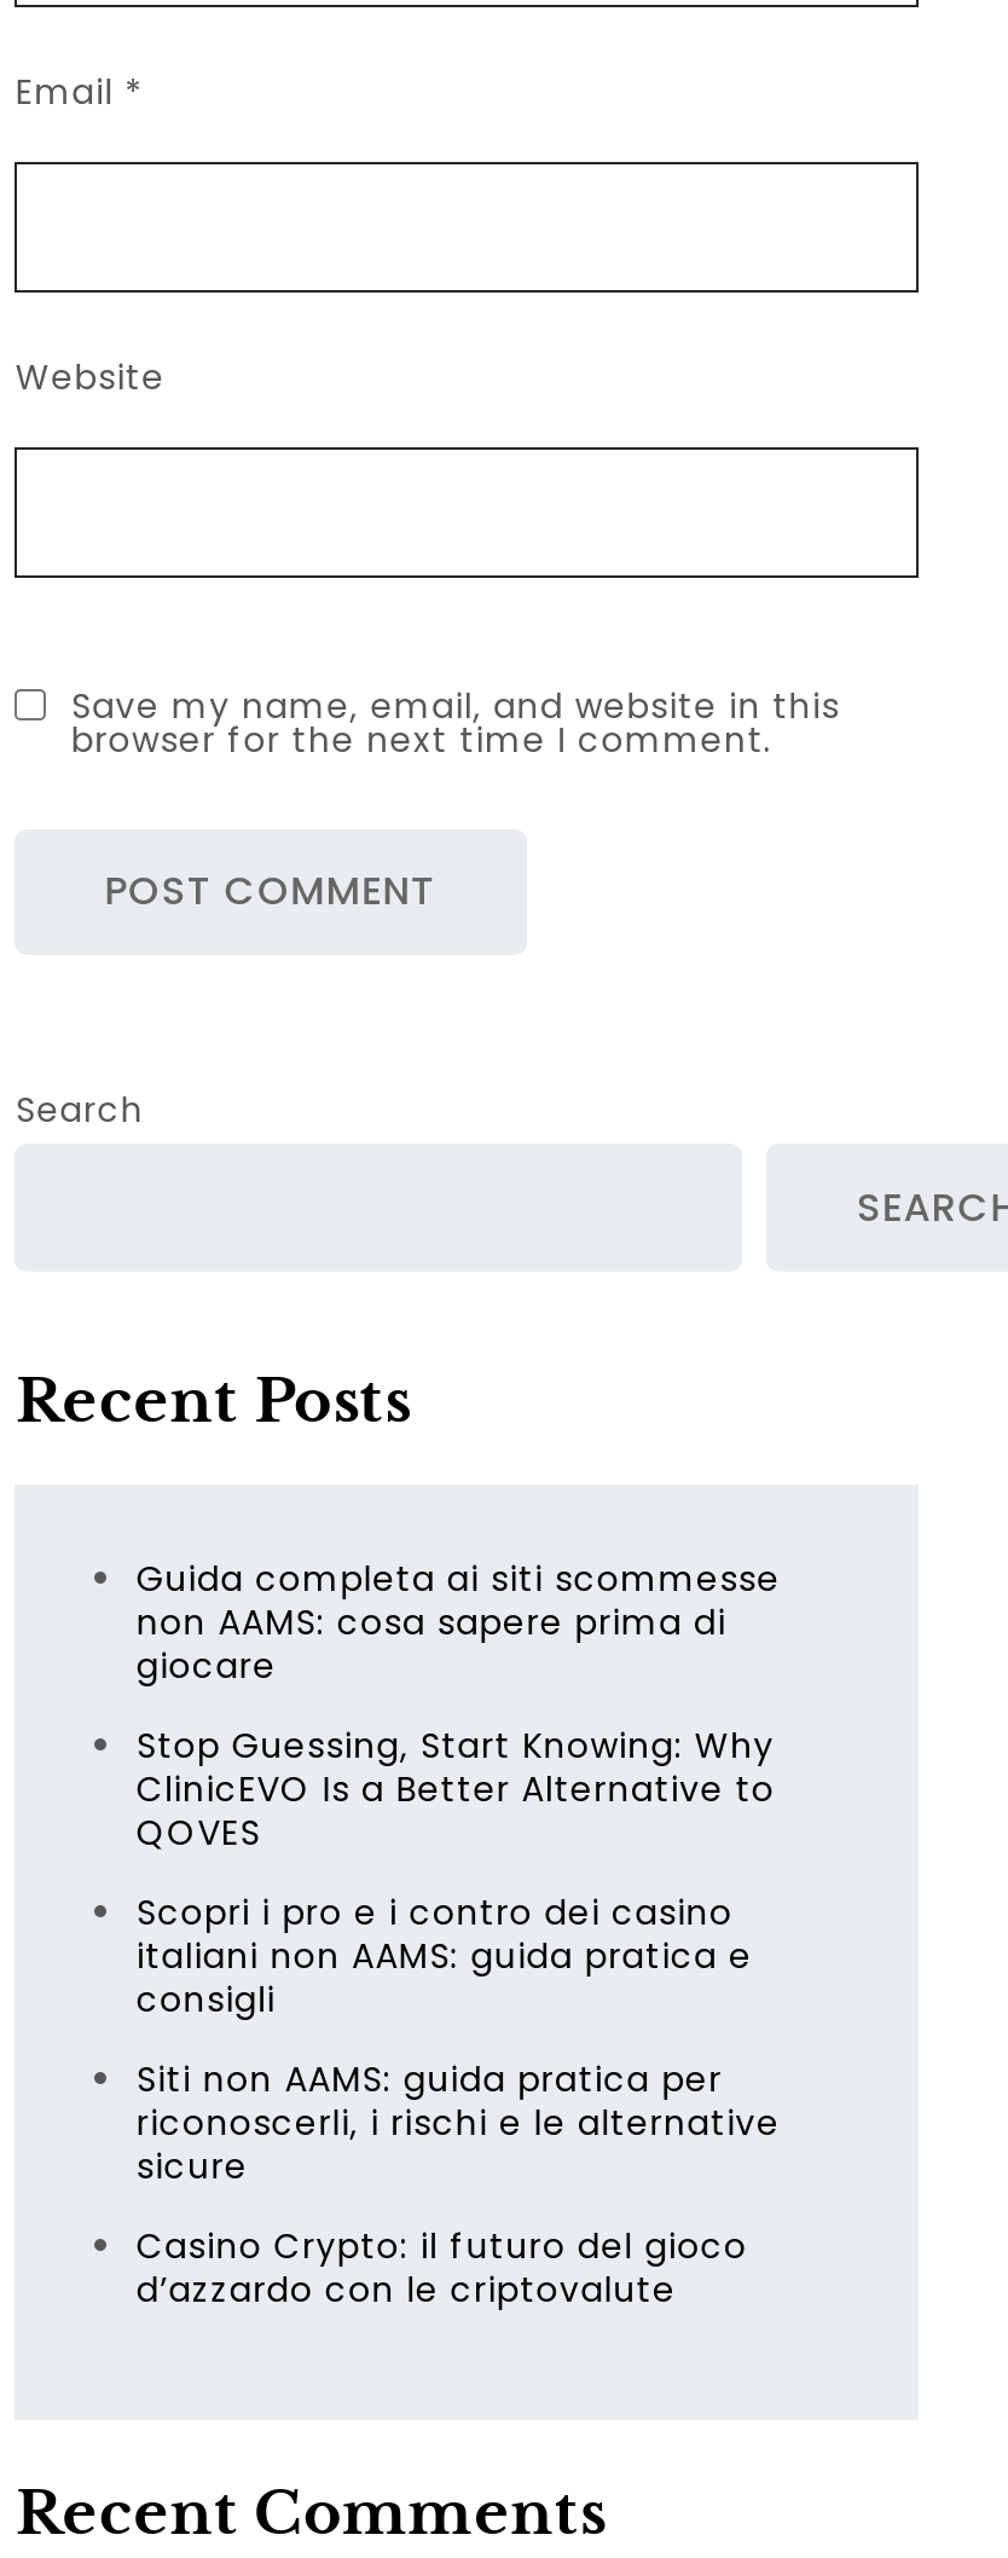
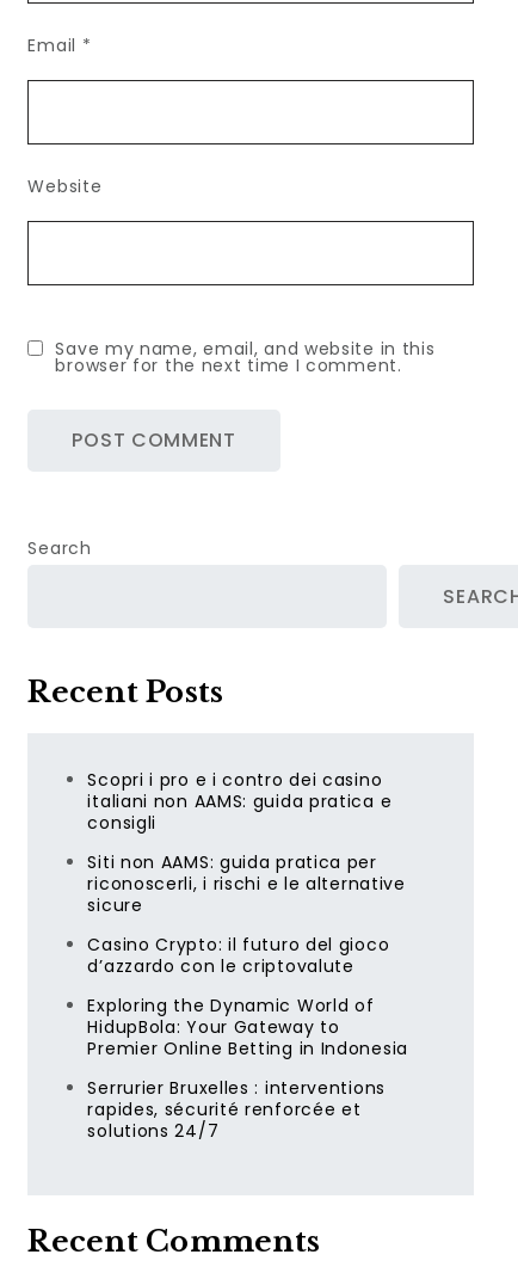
[136,1555,780,1857] Guida completa ai siti scommesse | non AAMS: cosa sapere prima di | giocare | Stop Guessing, Start Knowing: Why | ClinicEVO Is a Better Alternative to | QOVES -> none
moved [136,1888,780,2314] -> [88,768,405,978]: Scopri i pro e i contro dei casino | italiani non AAMS: guida pratica e | consigli | Siti non AAMS: guida pratica per | riconoscerli, i rischi e le alternative | sicure | Casino Crypto: il futuro del gioco | d’azzardo con le criptovalute
none -> [88,994,408,1143] Exploring the Dynamic World of | HidupBola: Your Gateway to | Premier Online Betting in Indonesia | Serrurier Bruxelles : interventions | rapides, sécurité renforcée et | solutions 24/7

